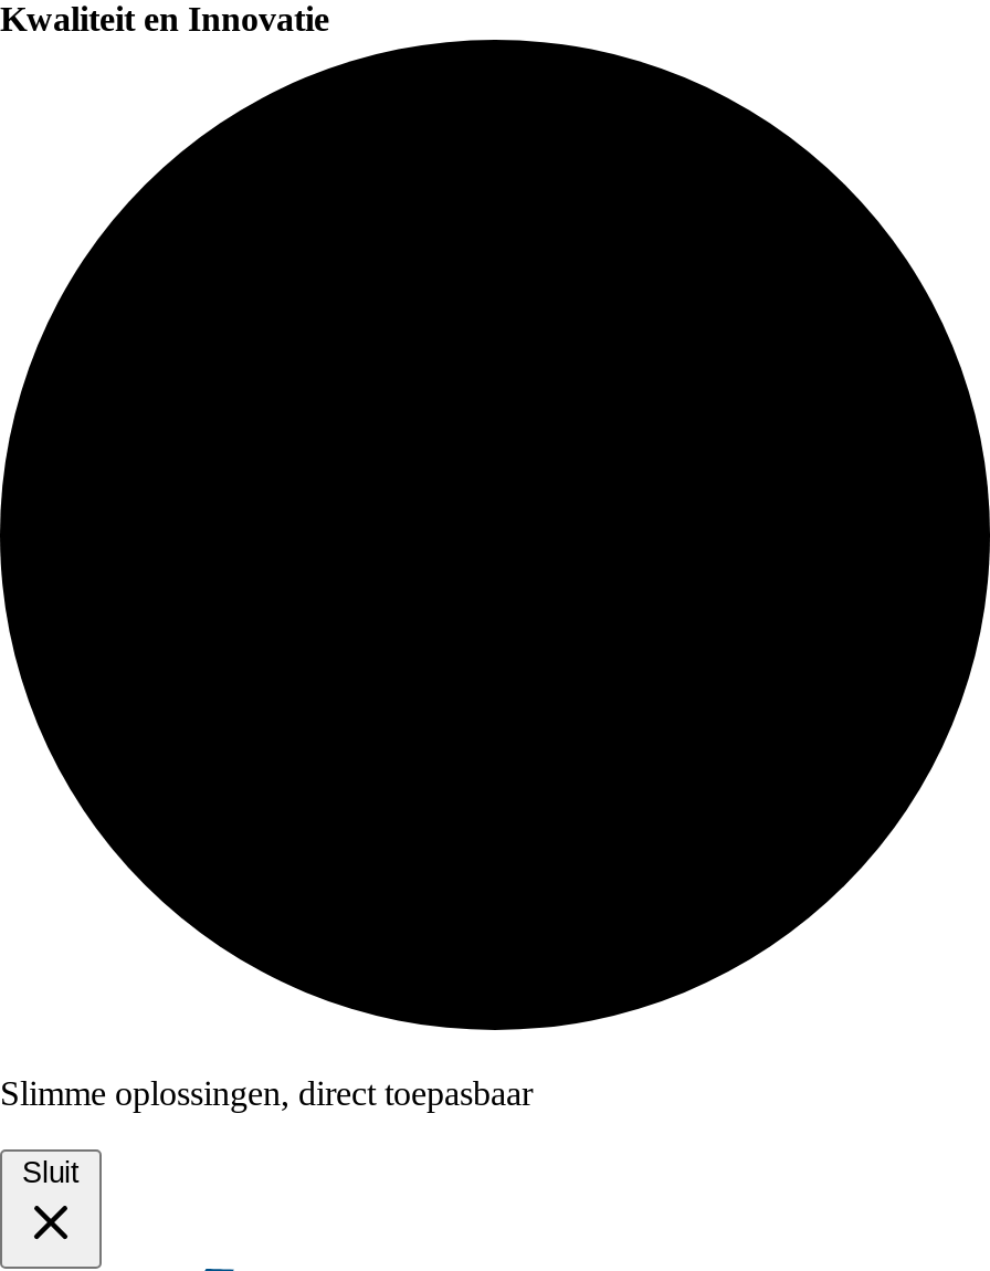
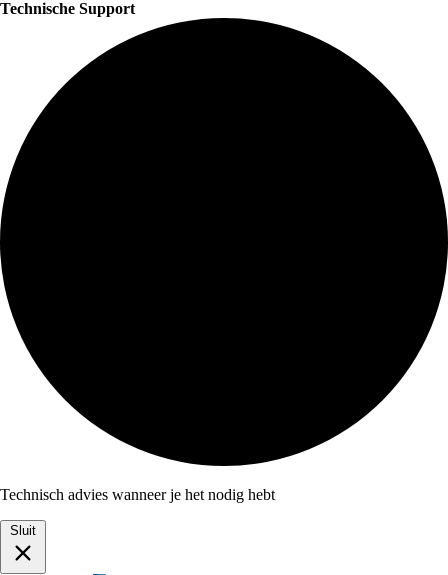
[0,0,329,38] Kwaliteit en Innovatie -> [0,0,135,17] Technische Support
[0,1074,533,1112] Slimme oplossingen, direct toepasbaar -> [0,486,275,503] Technisch advies wanneer je het nodig hebt

